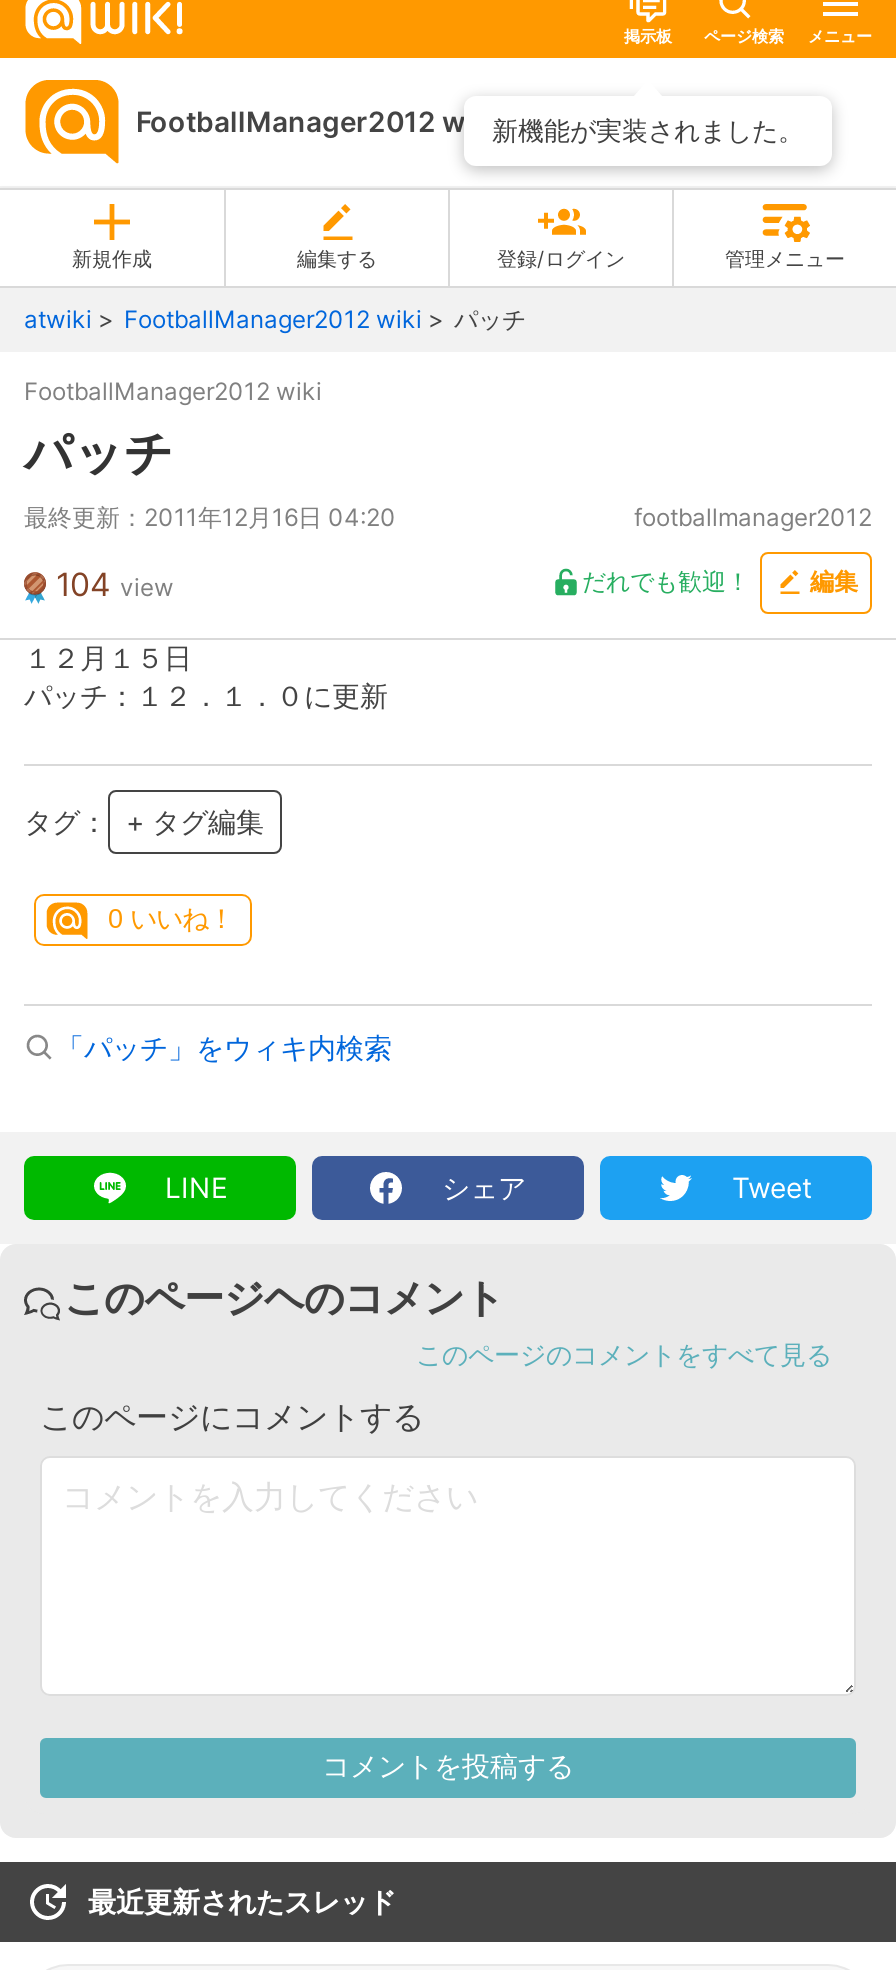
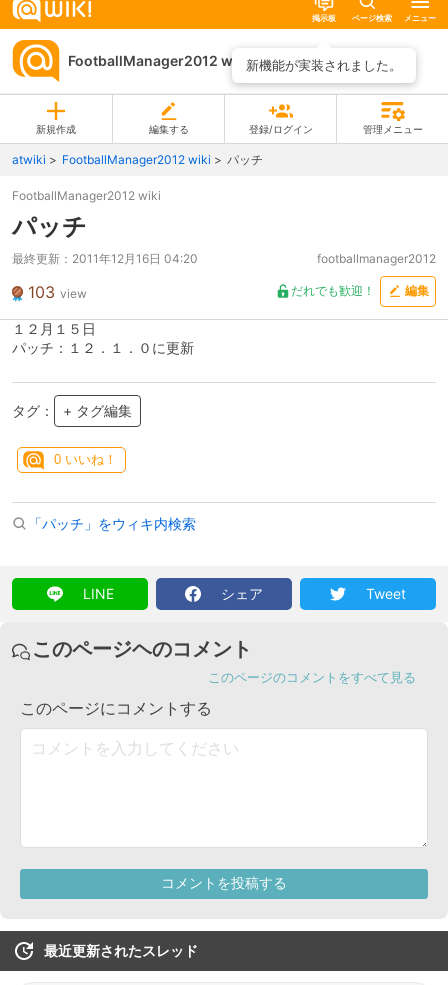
[56,563,174,603] 104 view -> [28,281,87,301] 103 view

